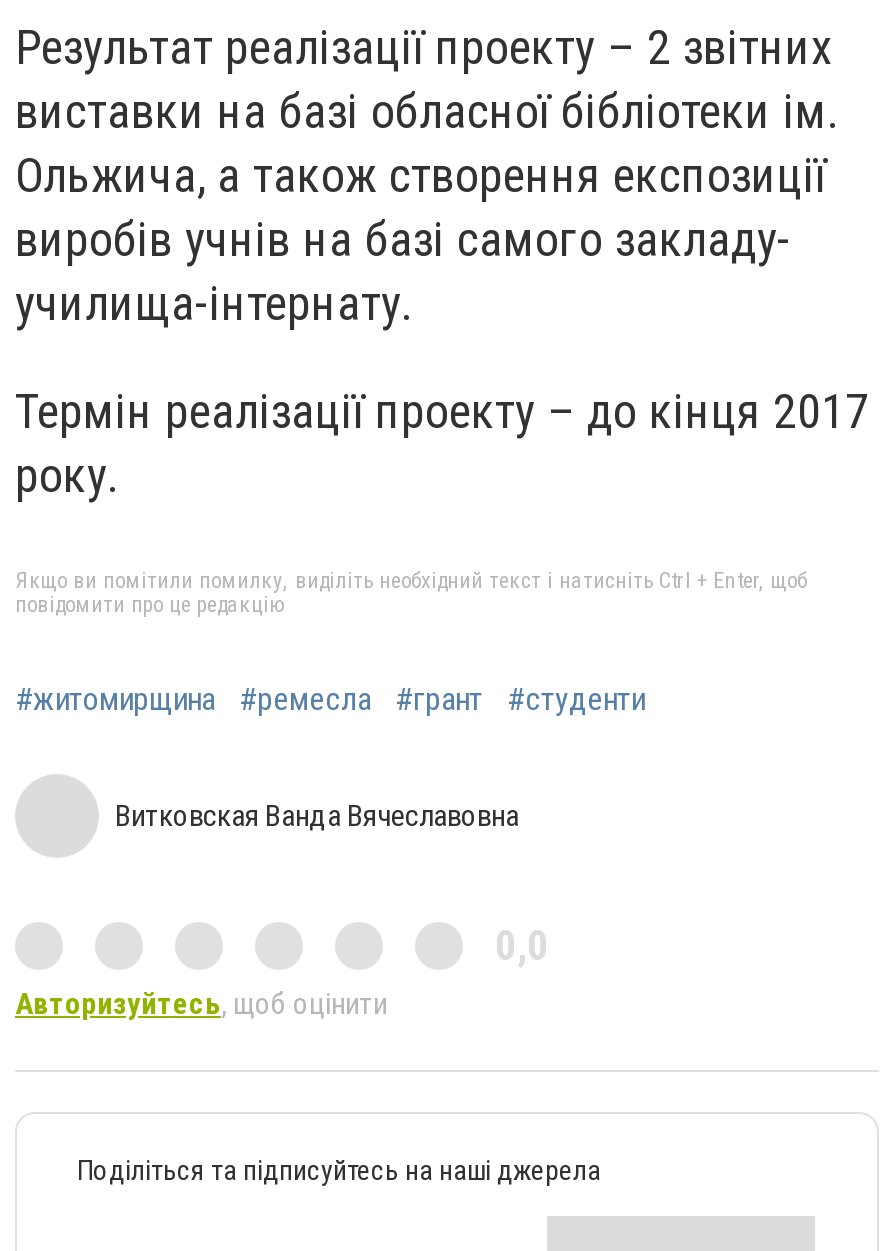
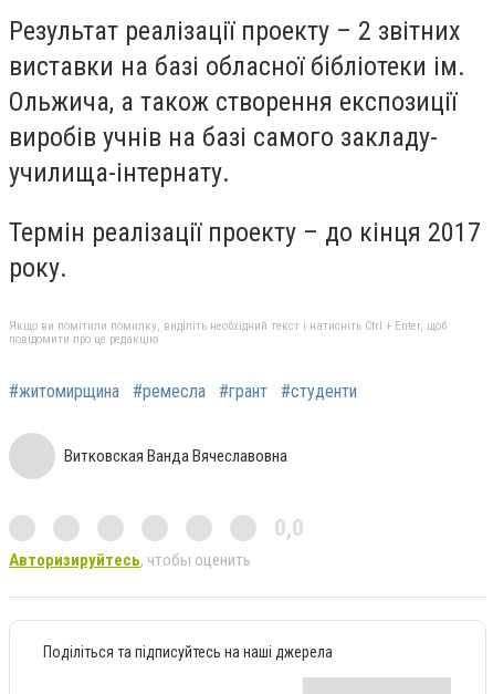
[15,986,387,1022] Авторизуйтесь, щоб оцінити -> [9,550,251,570] Авторизируйтесь, чтобы оценить

